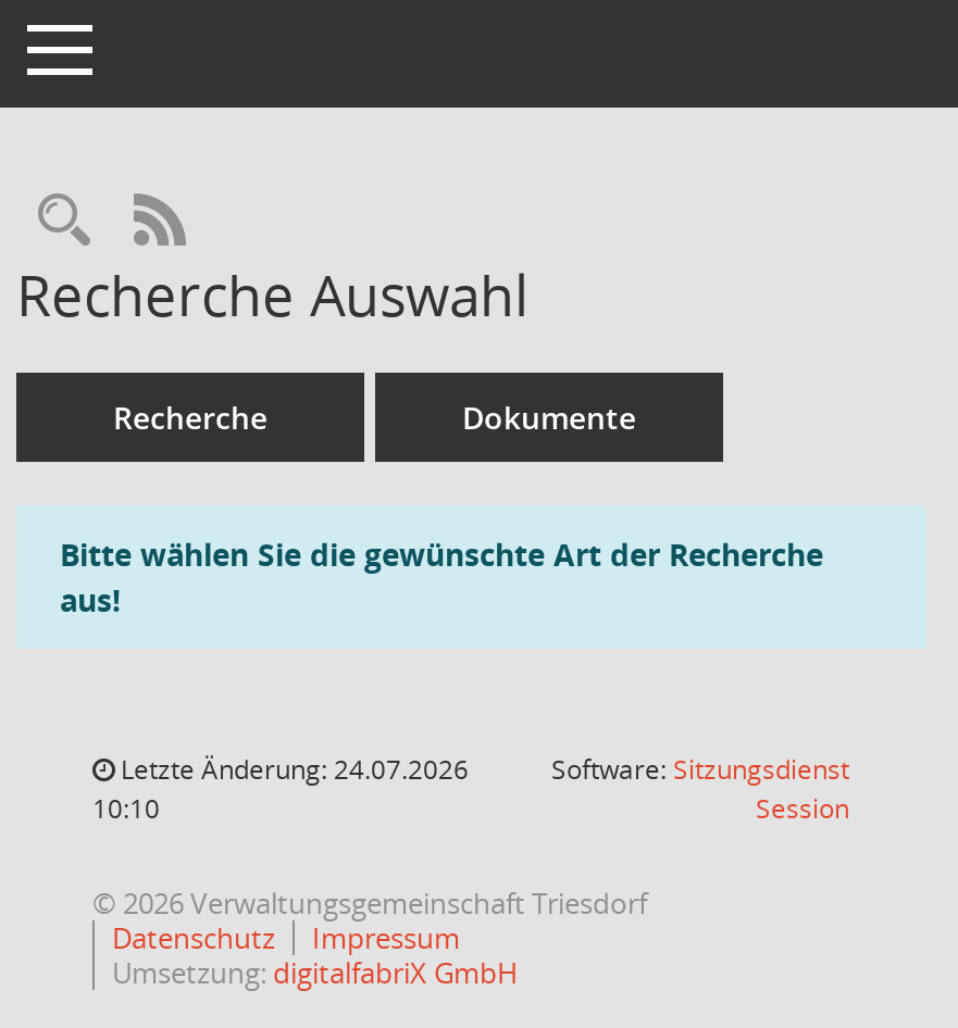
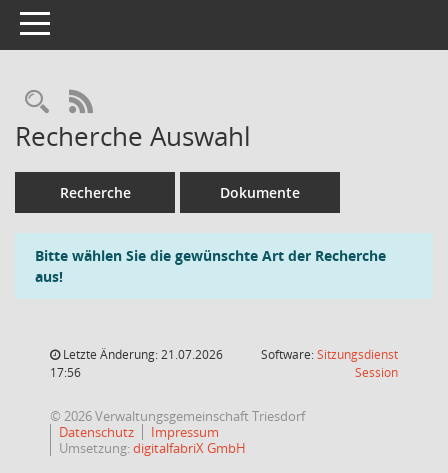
[114,751,469,788] Letzte Änderung: 24.07.2026 -> [60,346,223,363] Letzte Änderung: 21.07.2026
[92,790,160,827] 10:10 -> [50,364,81,381] 17:56

